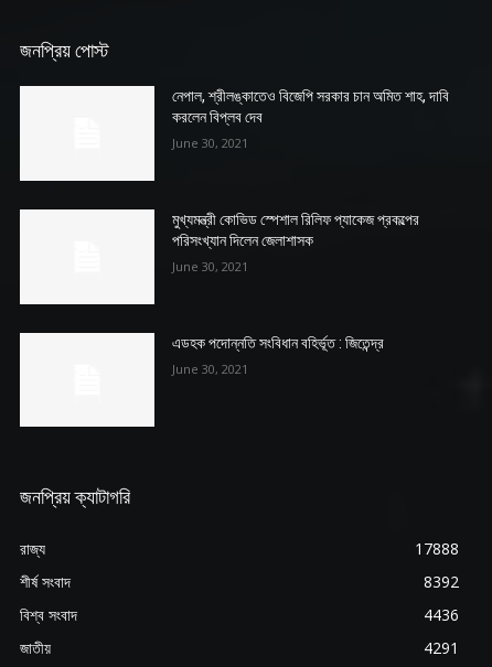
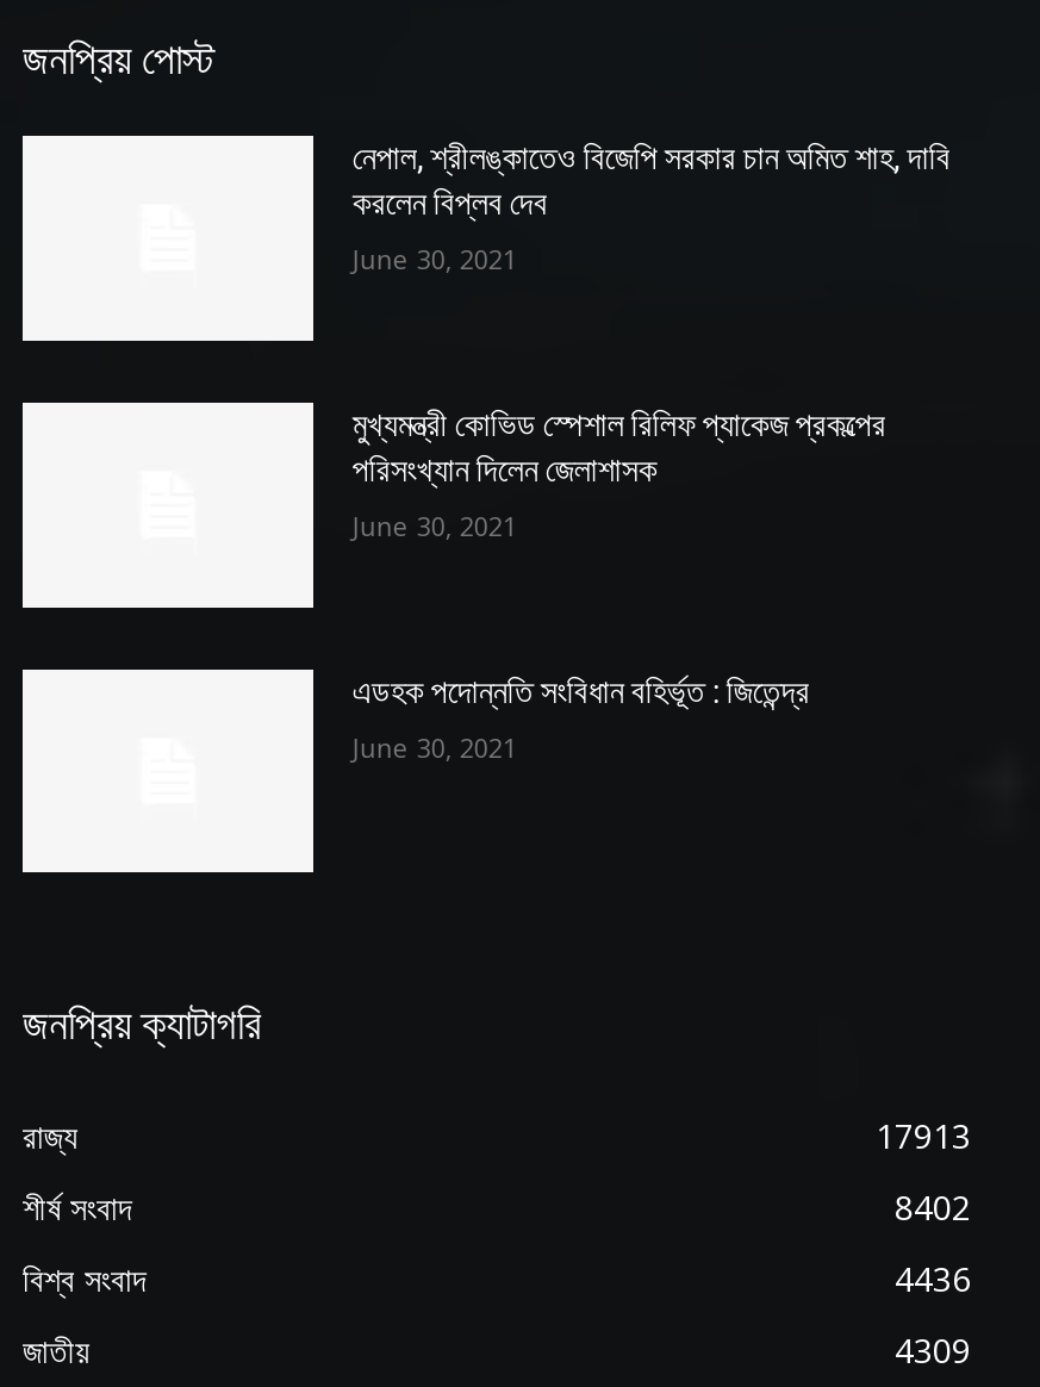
[415,539,459,560] 17888 -> [876,1114,971,1159] 17913
[424,572,459,593] 8392 -> [895,1186,971,1231] 8402
[424,638,459,659] 4291 -> [895,1329,971,1374] 4309

